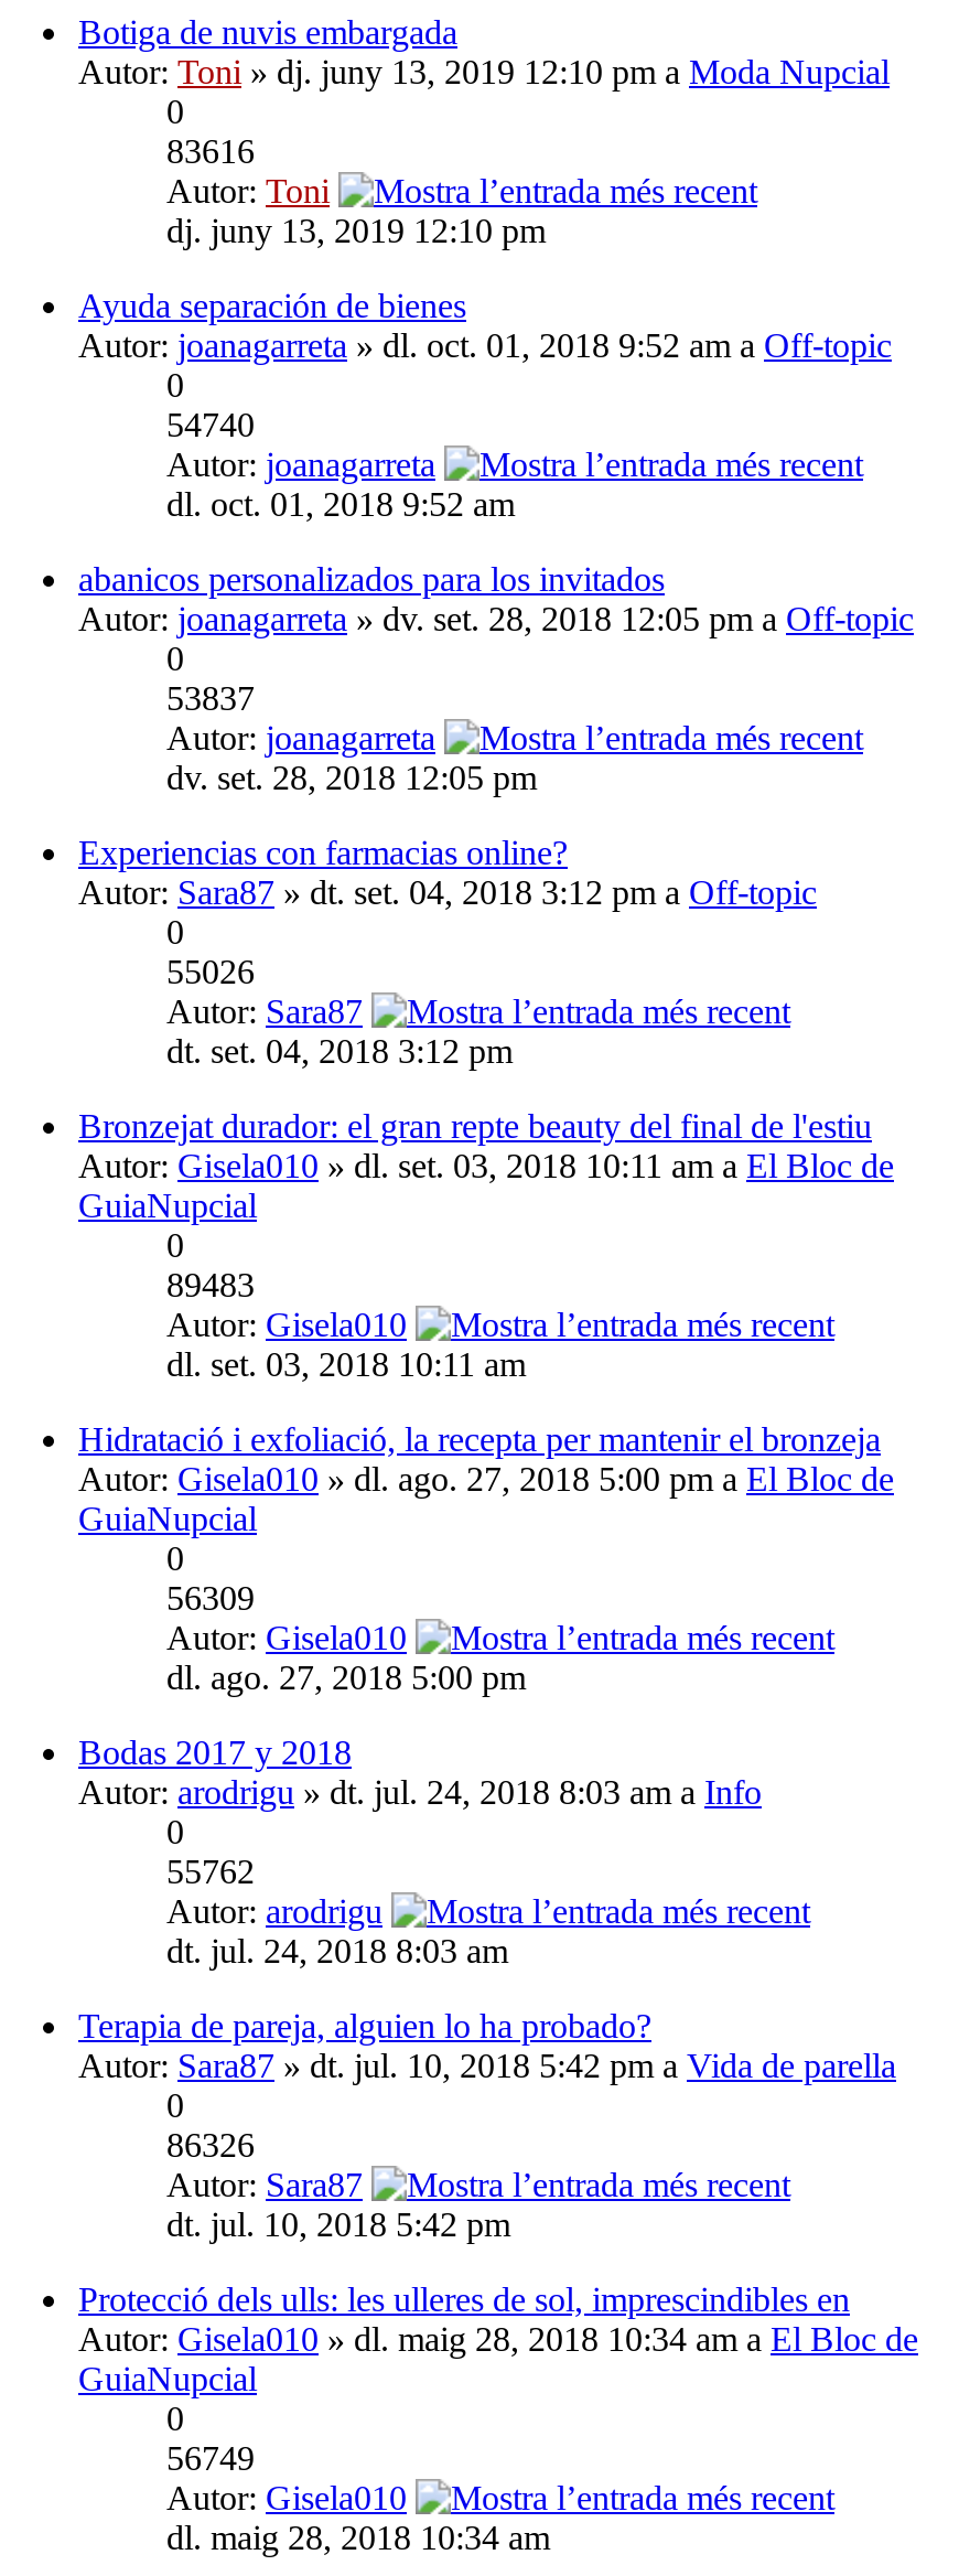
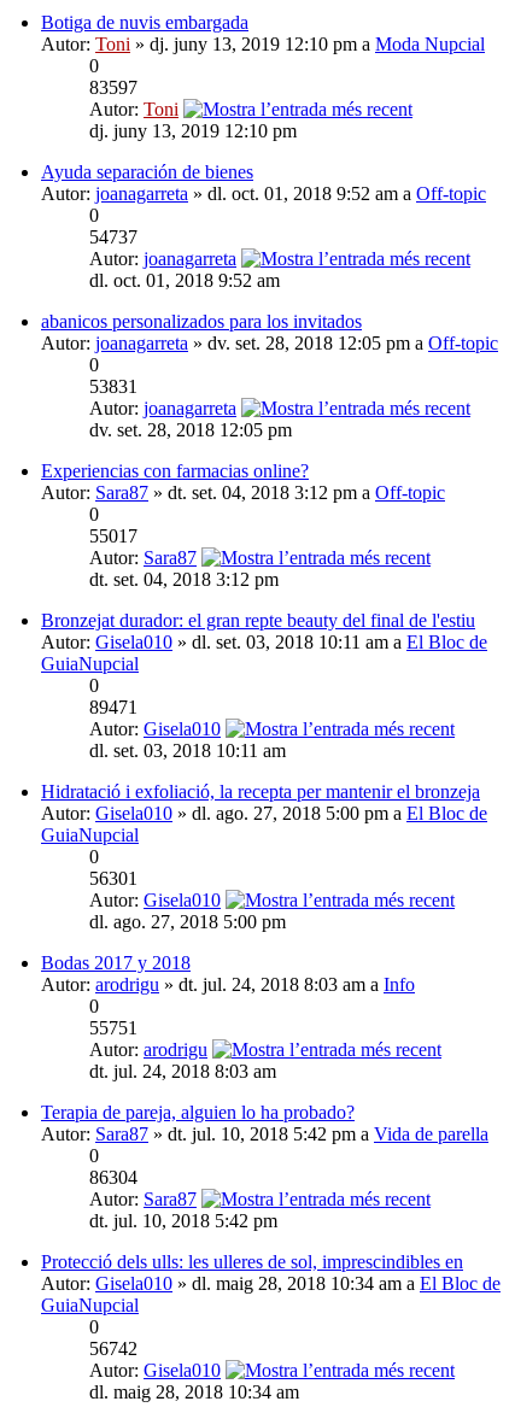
[166,132,255,170] 83616 -> [89,77,137,98] 83597
[166,406,255,443] 54740 -> [89,227,137,247] 54737
[166,679,255,717] 53837 -> [89,376,137,397] 53831
[166,953,255,990] 55026 -> [89,526,137,546] 55017
[166,1266,255,1303] 89483 -> [89,697,137,717] 89471
[166,1579,255,1617] 56309 -> [89,868,137,889] 56301
[166,1853,255,1890] 55762 -> [89,1018,137,1038] 55751
[166,2126,255,2164] 86326 -> [89,1167,137,1188] 86304
[166,2439,255,2477] 56749 -> [89,1338,137,1359] 56742

